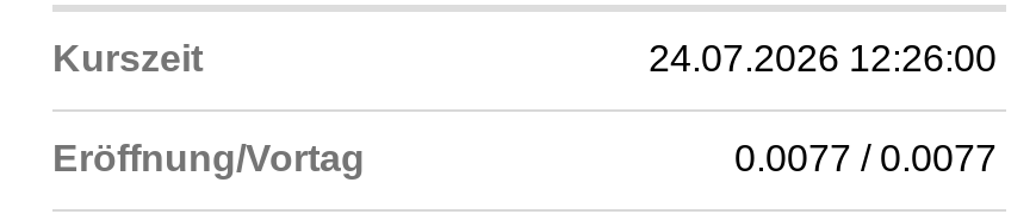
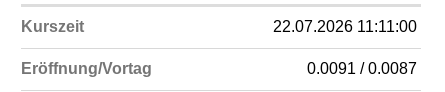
[649,38,997,78] 24.07.2026 12:26:00 -> [273,18,417,35] 22.07.2026 11:11:00
[734,138,997,178] 0.0077 / 0.0077 -> [307,60,417,77] 0.0091 / 0.0087

